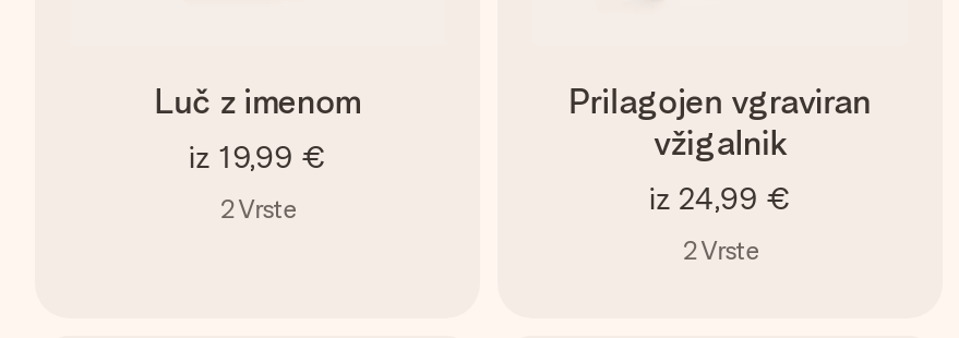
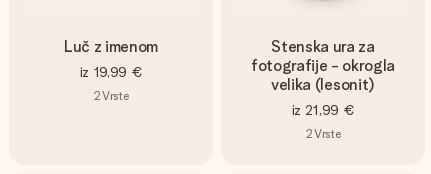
[569,81,871,216] Prilagojen vgraviran | vžigalnik | iz 24,99 € -> [251,37,395,118] Stenska ura za | fotografije - okrogla | velika (lesonit) | iz 21,99 €

